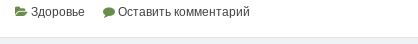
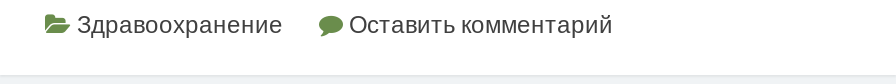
[30,5,84,19] Здоровье -> [77,11,283,39] Здравоохранение

